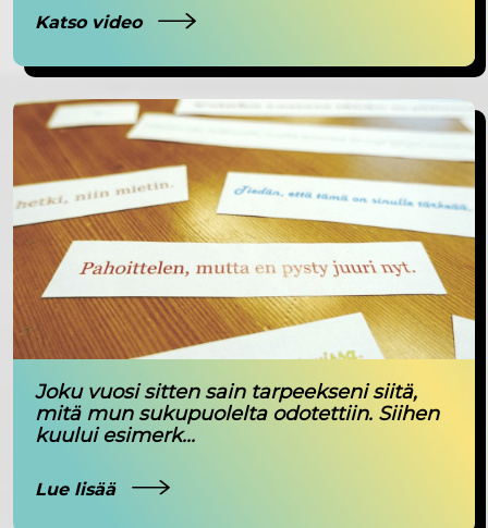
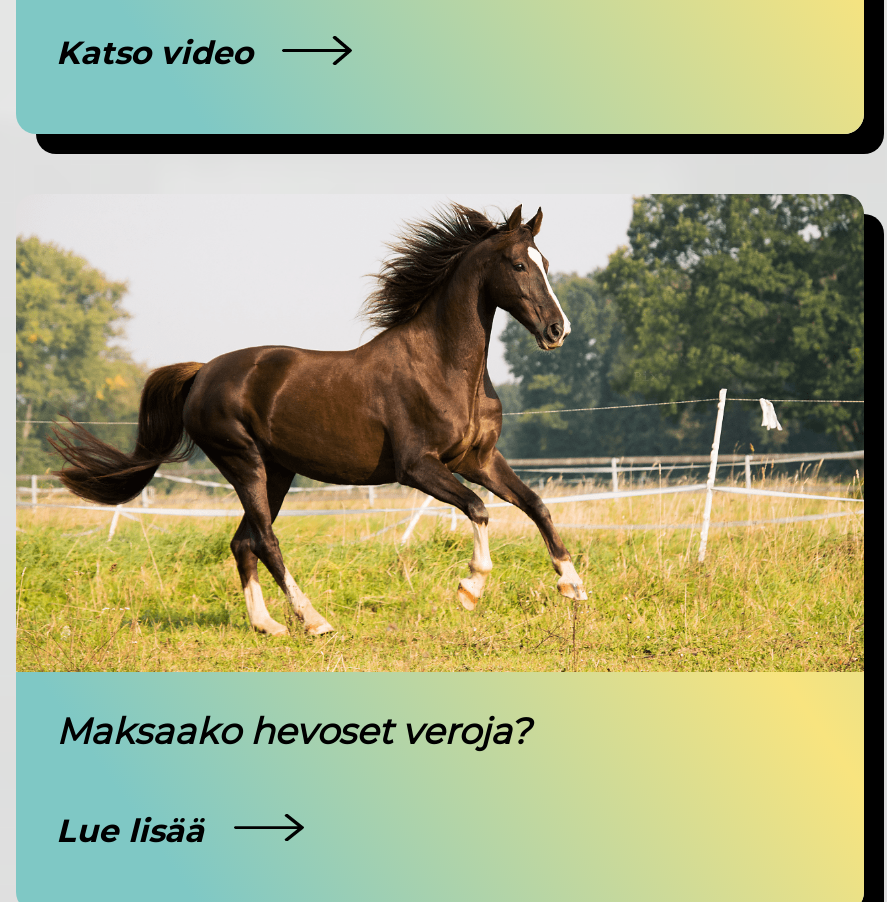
[12,98,476,447] [image] | Joku vuosi sitten sain tarpeekseni siitä, | mitä mun sukupuolelta odotettiin. Siihen | kuului esimerk... -> [16,192,866,753] [image] | Maksaako hevoset veroja?

